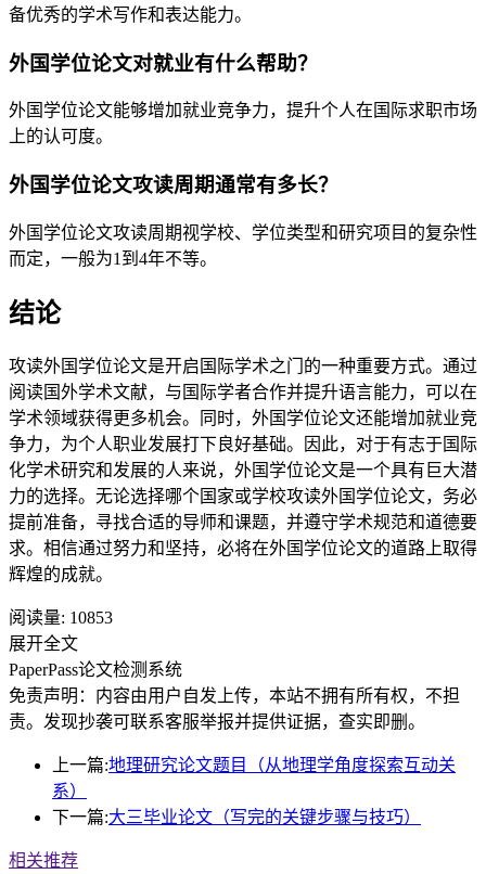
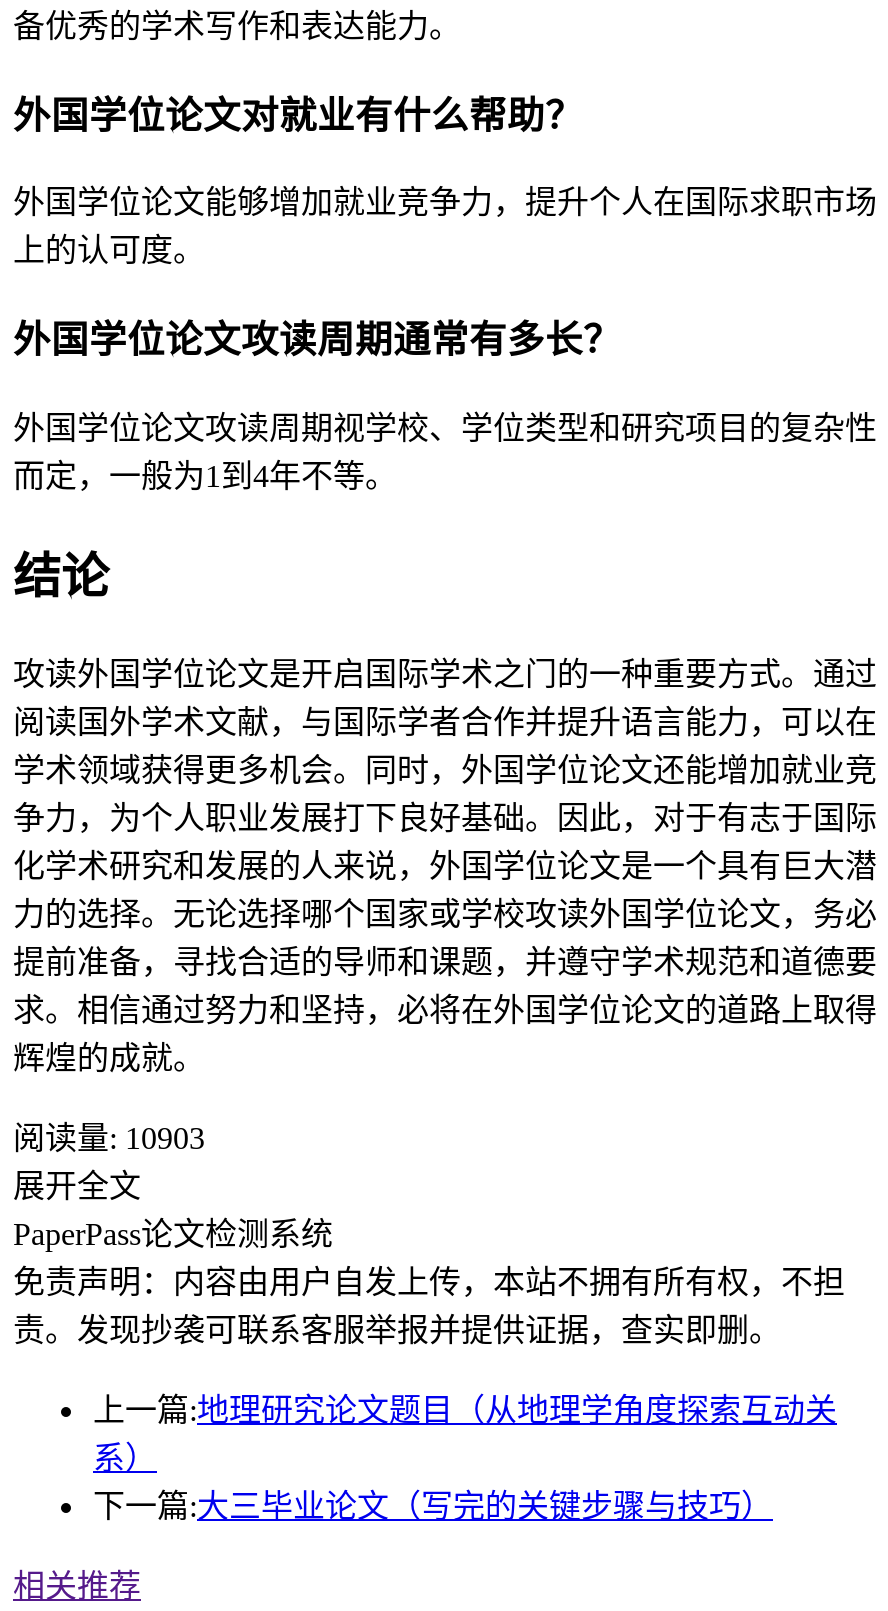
[9,608,113,626] 阅读量: 10853 -> [13,1120,205,1154] 阅读量: 10903

